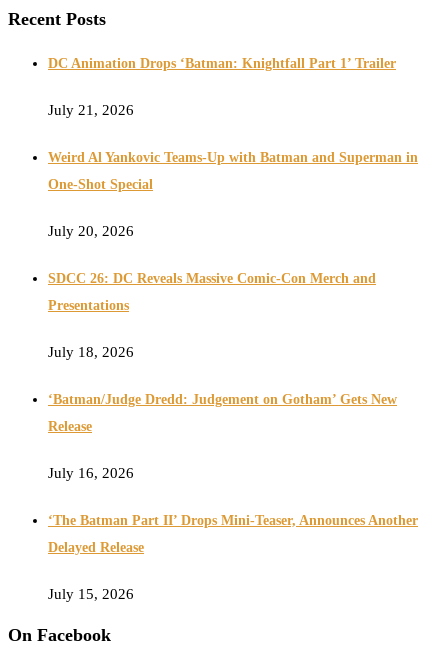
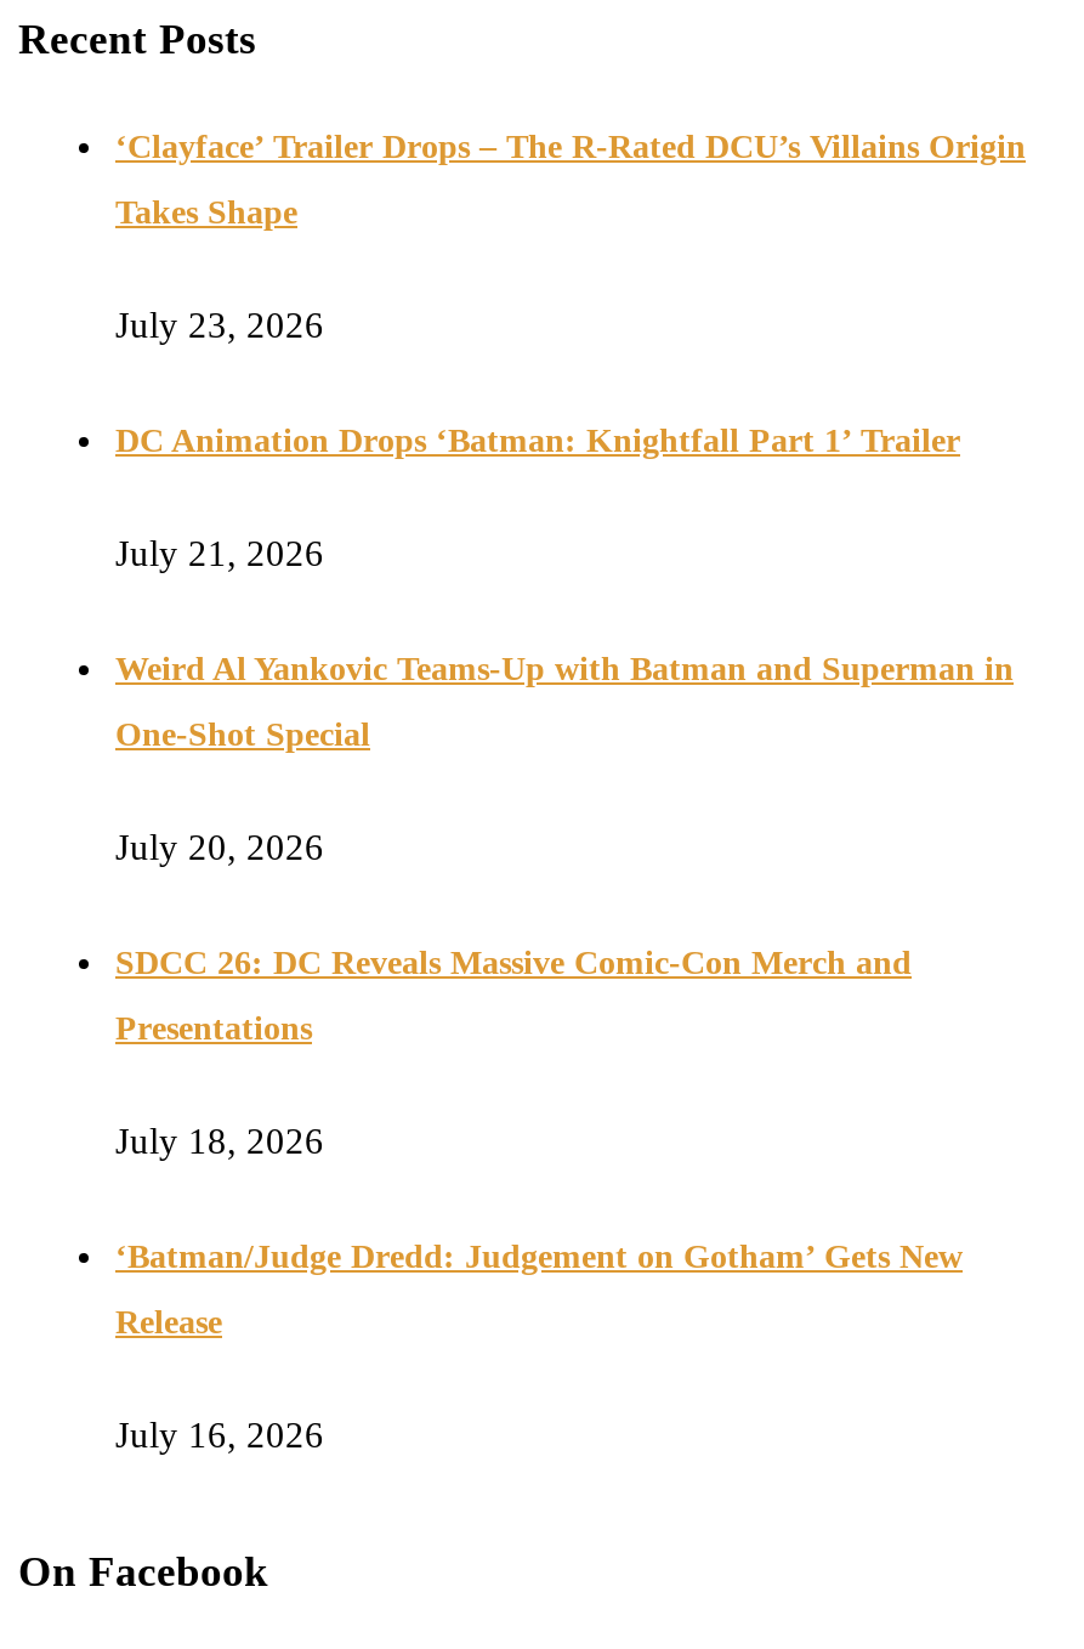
none -> [115,129,1026,345] ‘Clayface’ Trailer Drops – The R-Rated DCU’s Villains Origin | Takes Shape | July 23, 2026
moved [48,56,418,481] -> [115,423,1014,1454]: DC Animation Drops ‘Batman: Knightfall Part 1’ Trailer | July 21, 2026 | Weird Al Yankovic Teams-Up with Batman and Superman in | ... | Release | July 16, 2026
[48,513,418,602] ‘The Batman Part II’ Drops Mini-Teaser, Announces Another | Delayed Release | July 15, 2026 -> none

